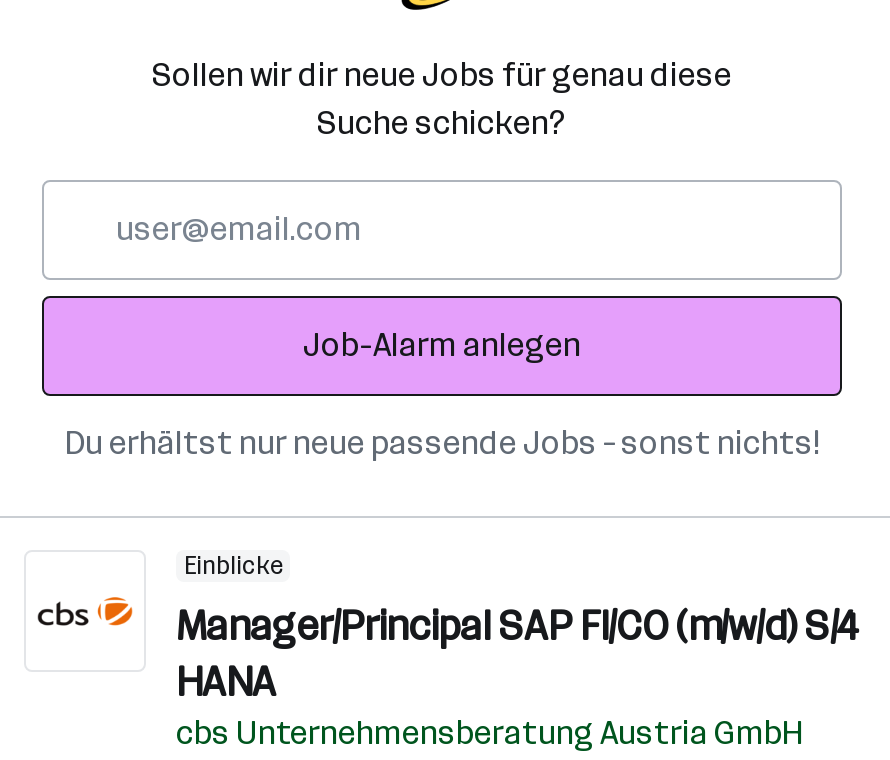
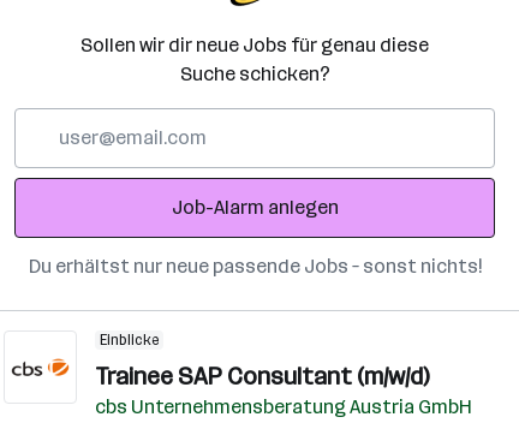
[176,602,858,706] Manager/Principal SAP FI/CO (m/w/d) S/4 | HANA -> [95,362,429,391] Trainee SAP Consultant (m/w/d)

